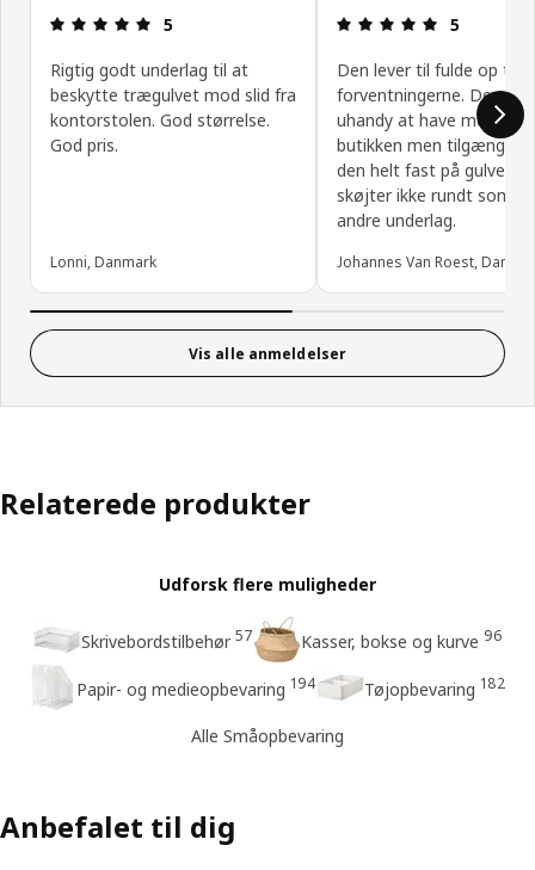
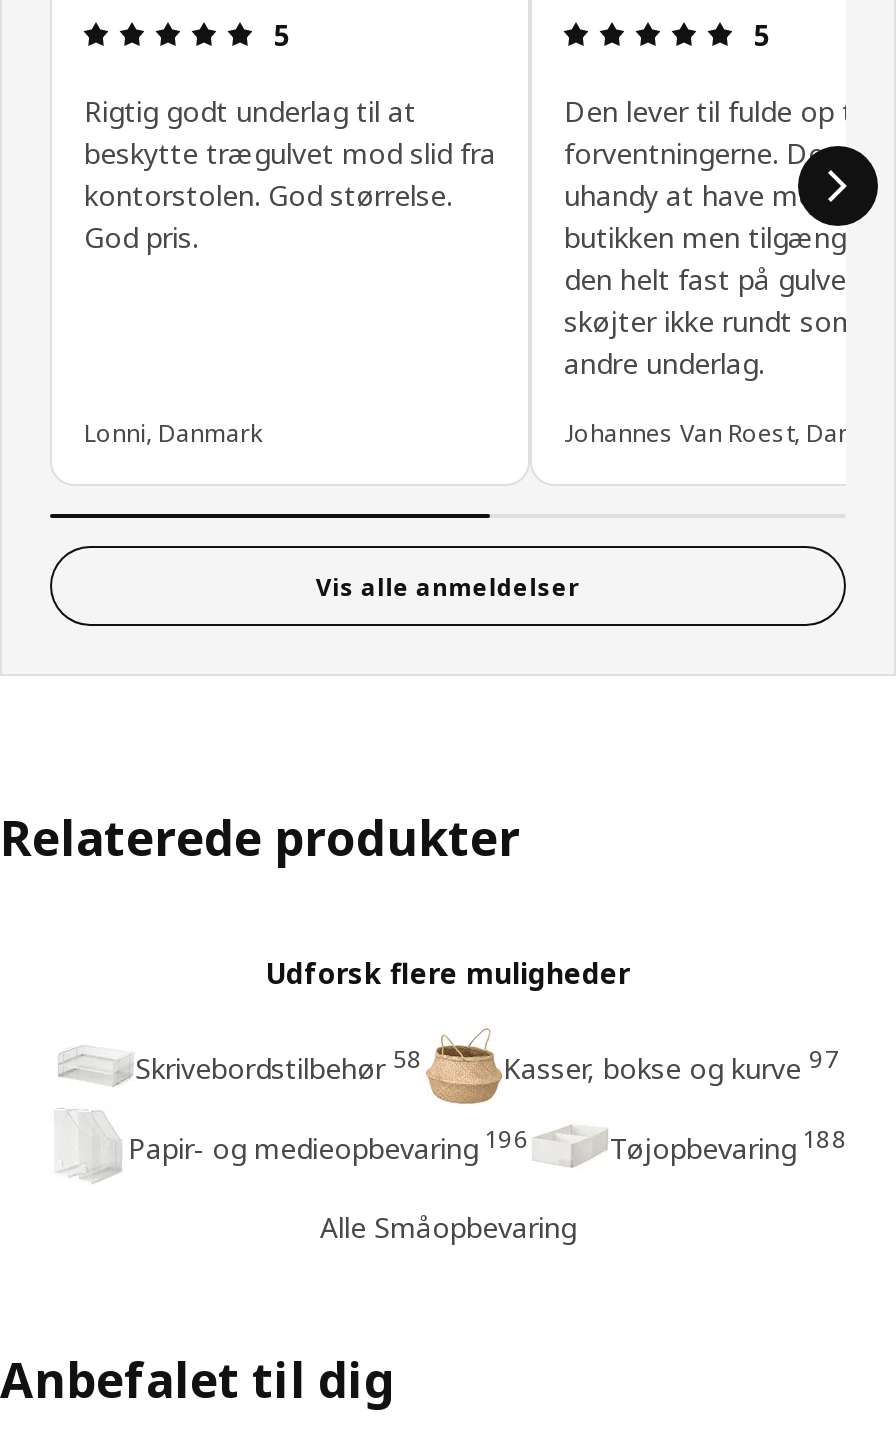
[81,626,253,653] Skrivebordstilbehør 57 -> [135,1043,423,1088] Skrivebordstilbehør 58
[300,626,502,653] Kasser, bokse og kurve 96 -> [503,1043,841,1088] Kasser, bokse og kurve 97
[76,674,316,701] Papir- og medieopbevaring 194 -> [128,1123,530,1168] Papir- og medieopbevaring 196
[364,674,506,701] Tøjopbevaring 182 -> [610,1123,848,1168] Tøjopbevaring 188

